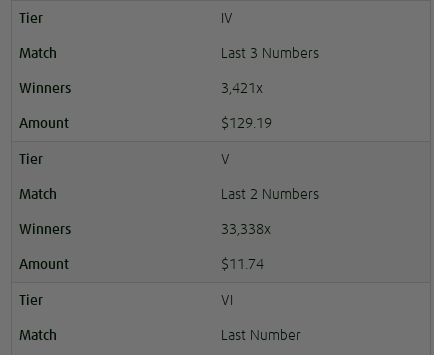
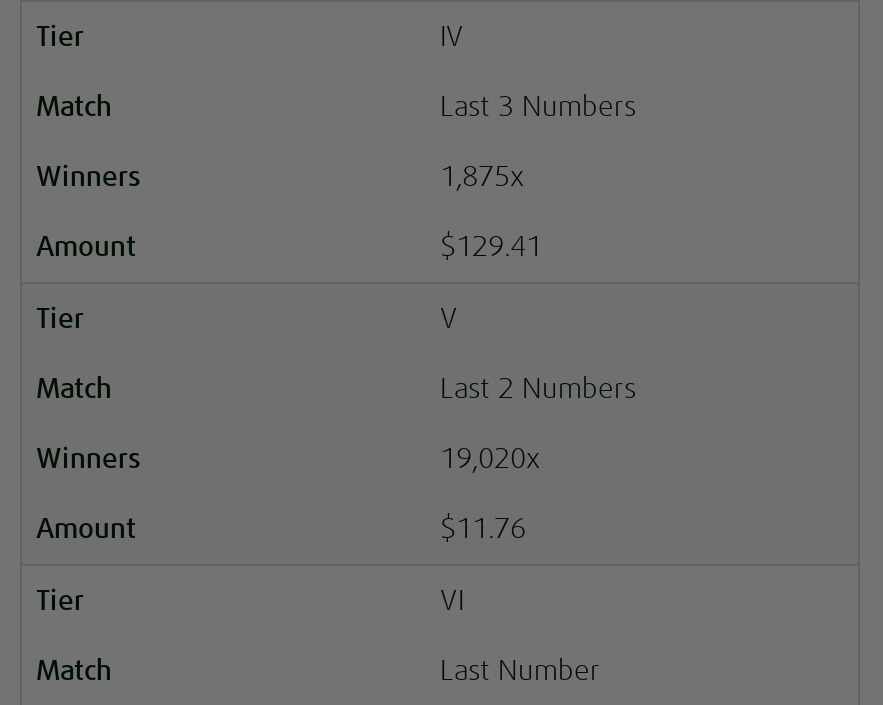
[221,79,263,97] 3,421x -> [440,158,524,194] 1,875x
[221,114,272,132] $129.19 -> [440,228,542,264] $129.41
[221,220,271,238] 33,338x -> [440,440,540,476] 19,020x
[221,255,264,273] $11.74 -> [440,510,526,546] $11.76

